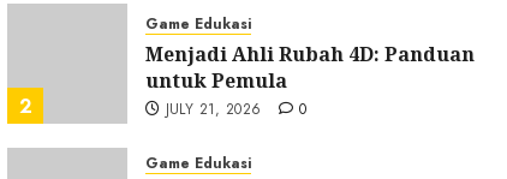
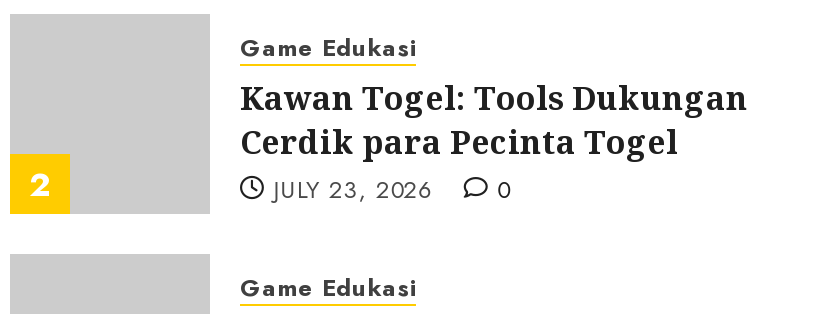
[145,41,475,120] Menjadi Ahli Rubah 4D: Panduan | untuk Pemula | JULY 21, 2026 -> [240,76,748,208] Kawan Togel: Tools Dukungan | Cerdik para Pecinta Togel | JULY 23, 2026

